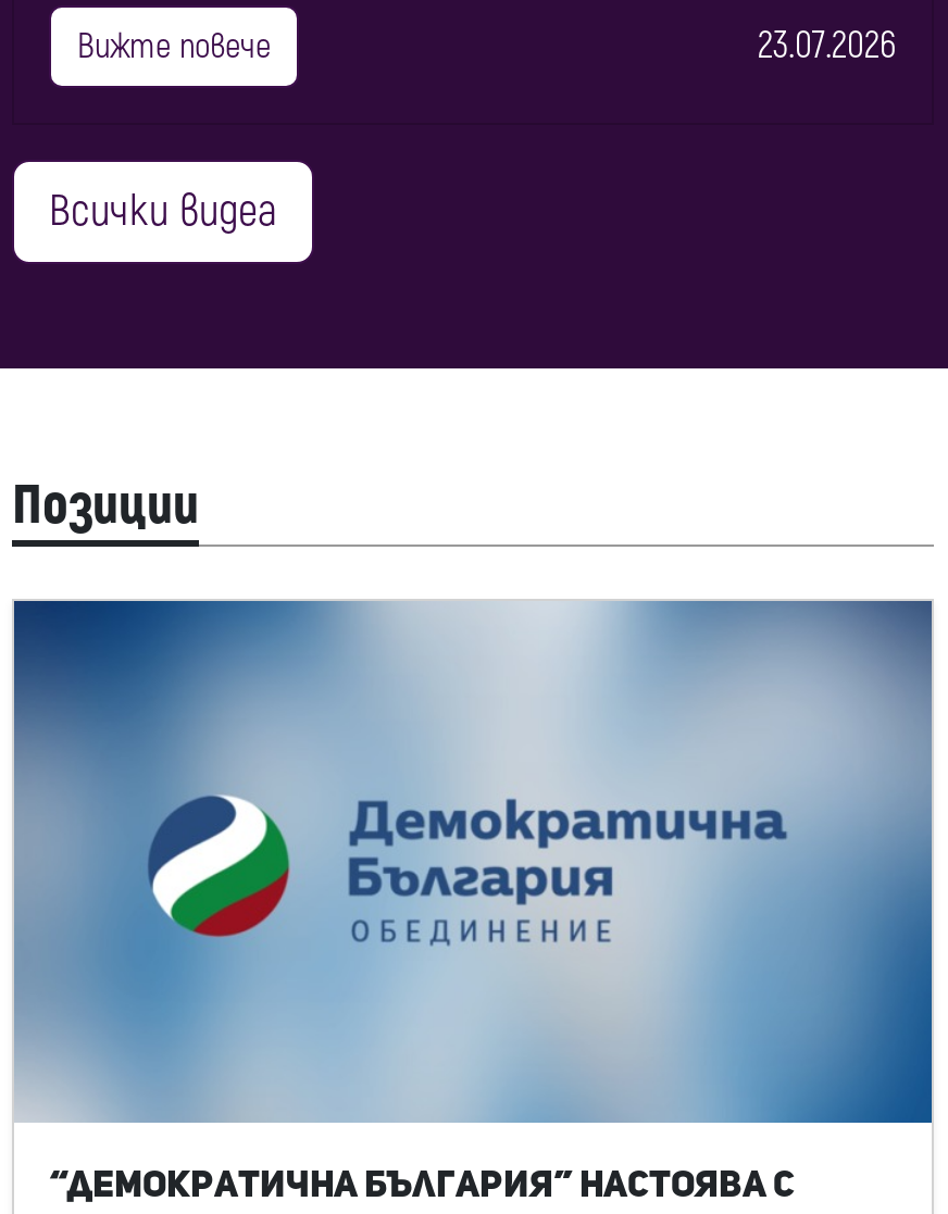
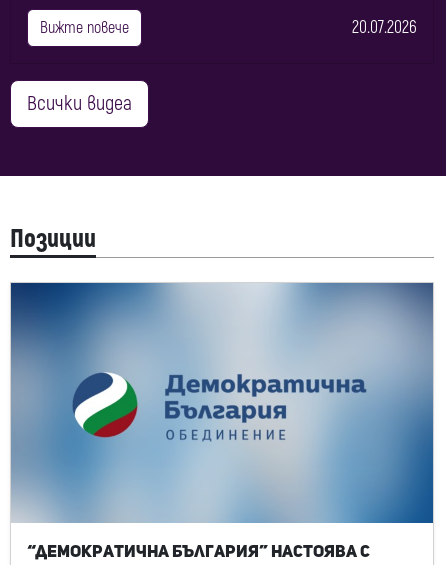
[758,23,897,68] 23.07.2026 -> [352,17,417,38] 20.07.2026

